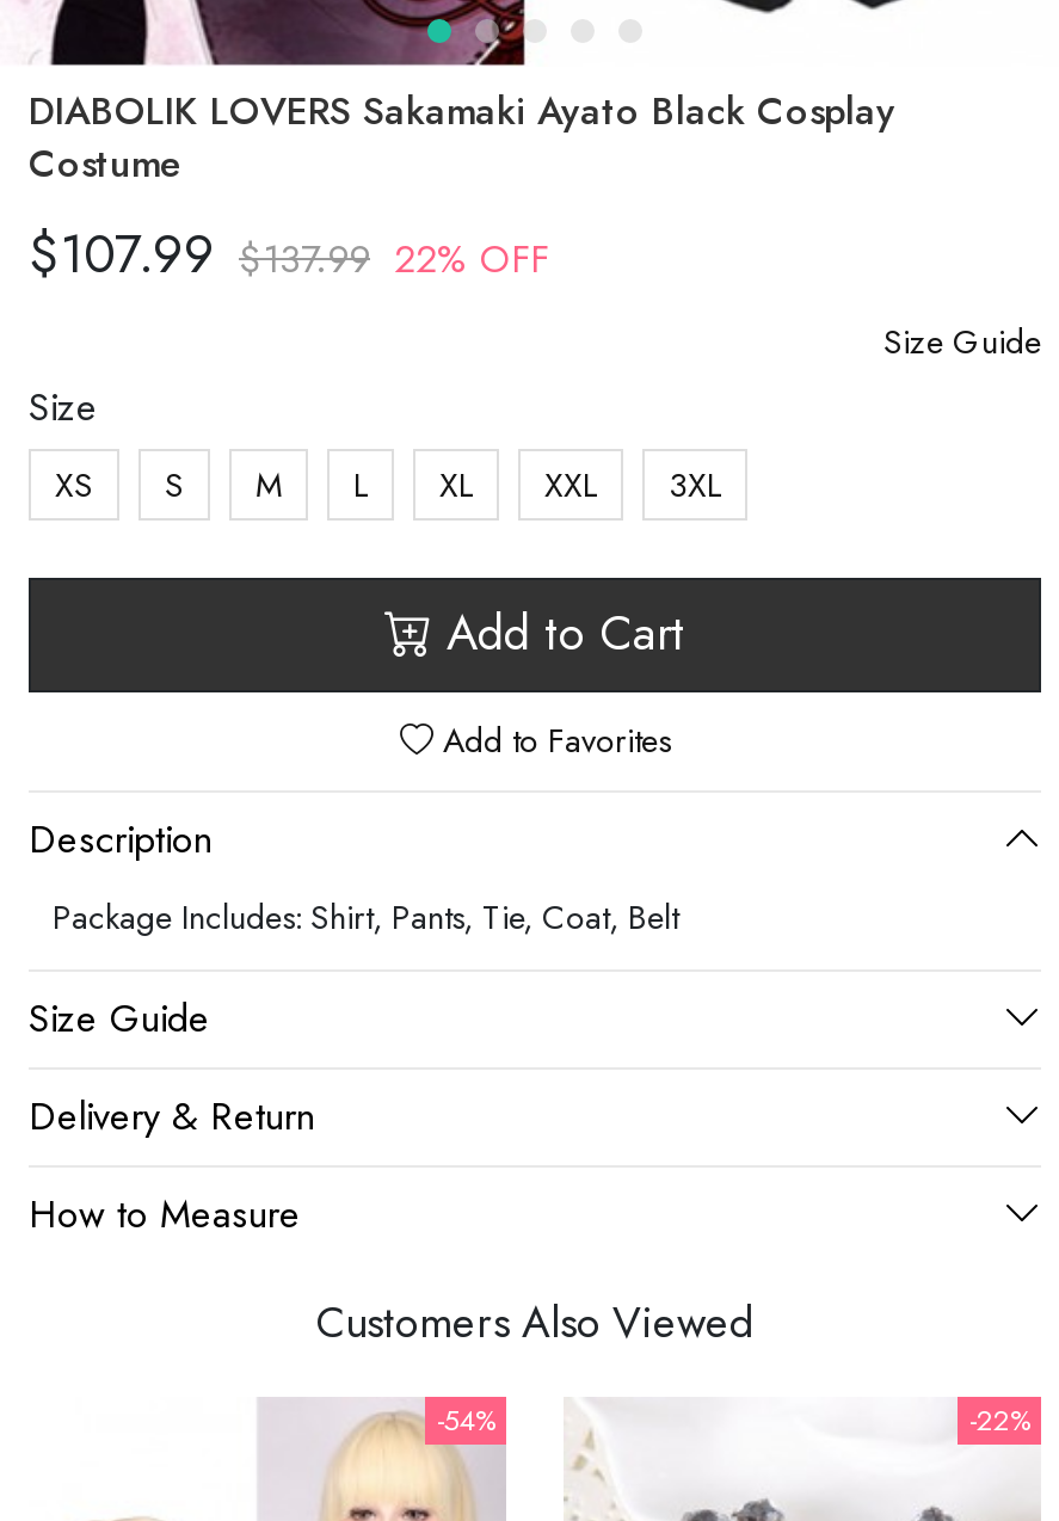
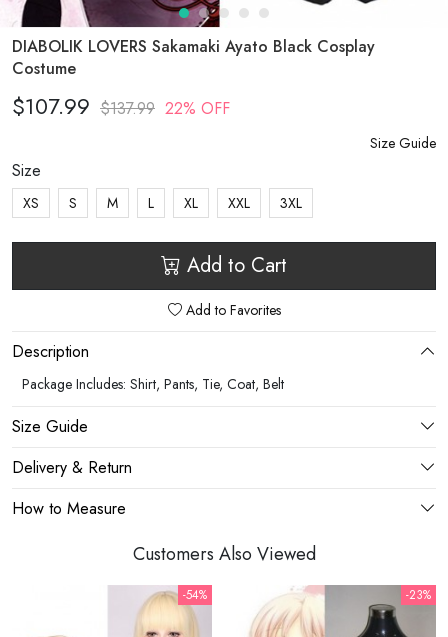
[969,1399,1029,1442] -22% -> [406,586,431,604] -23%

